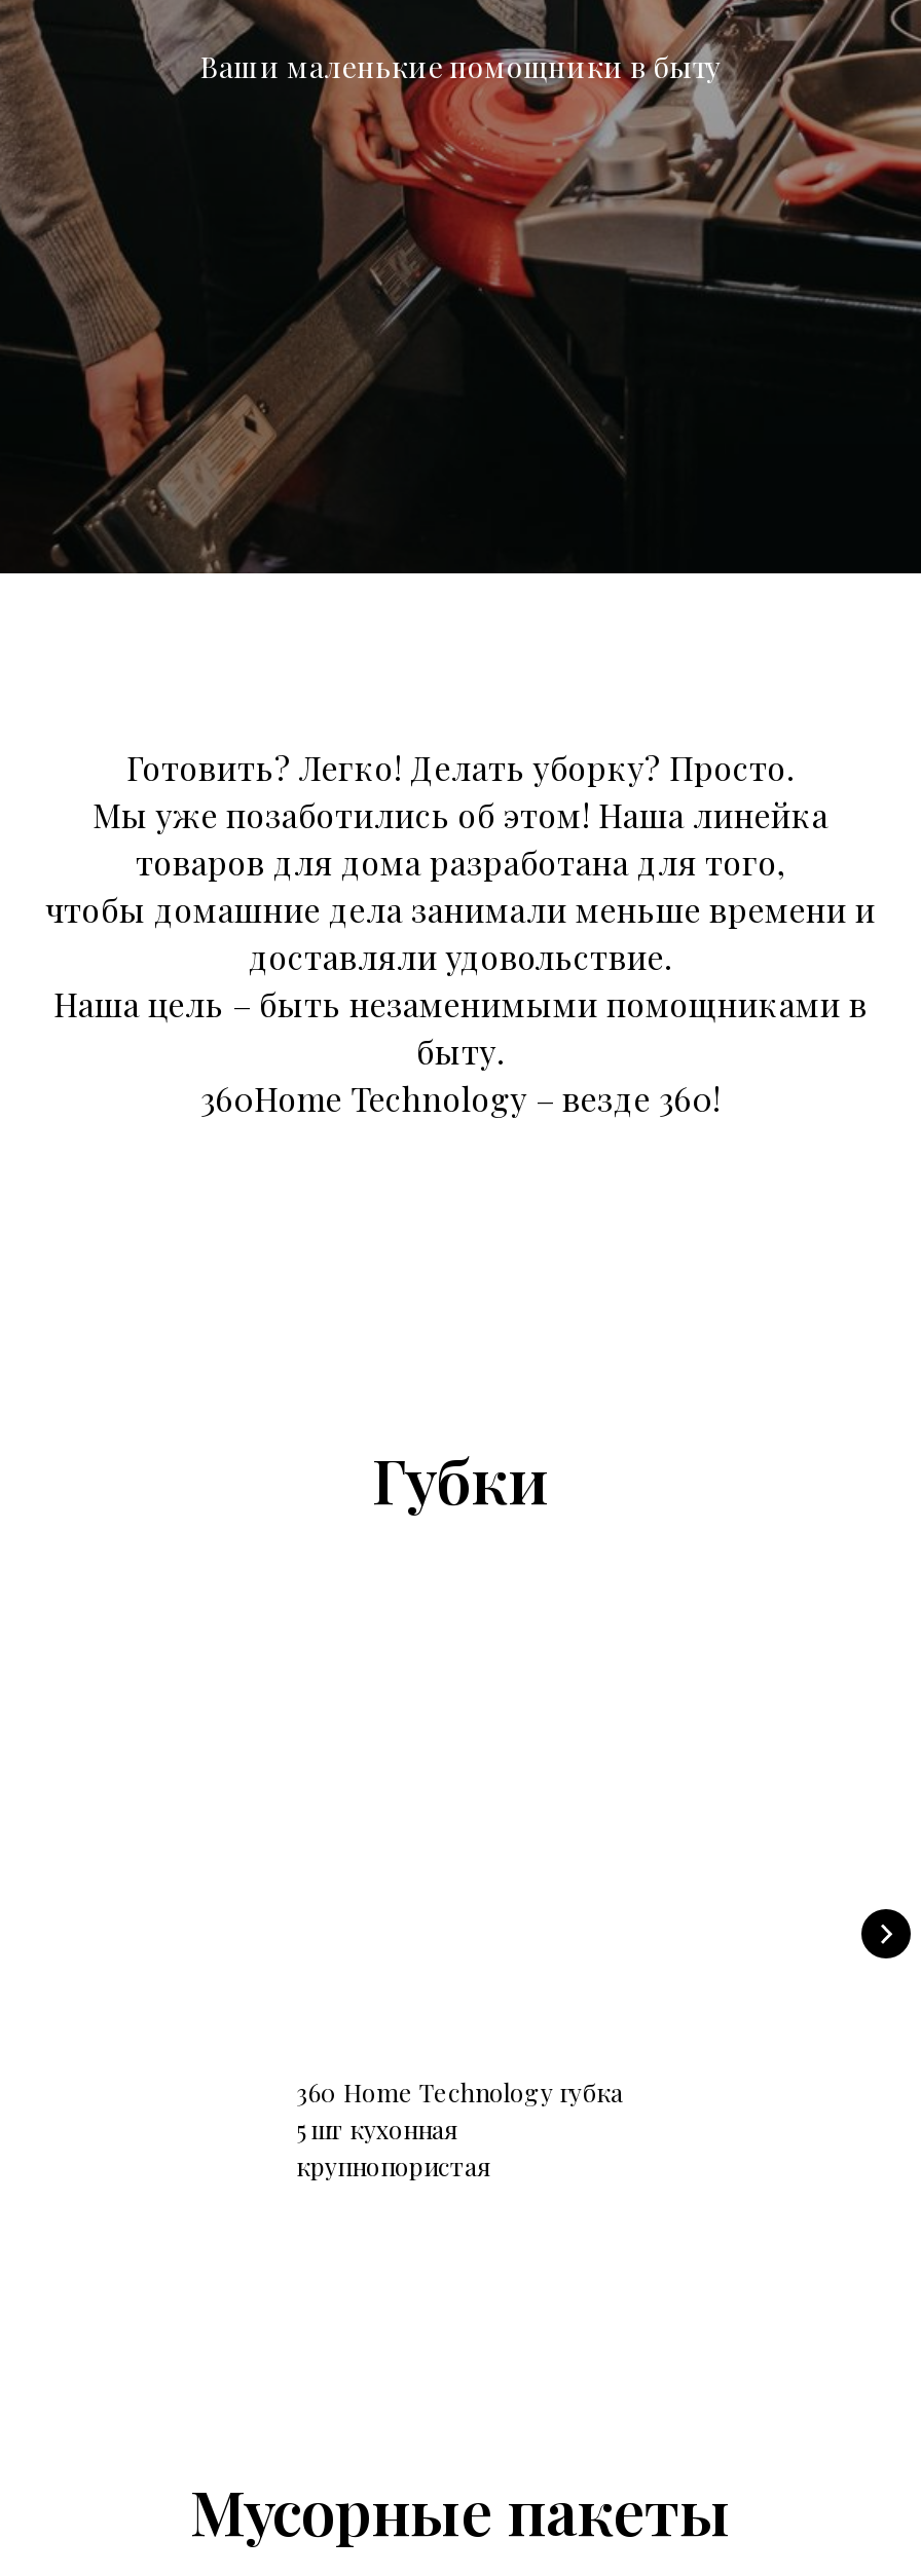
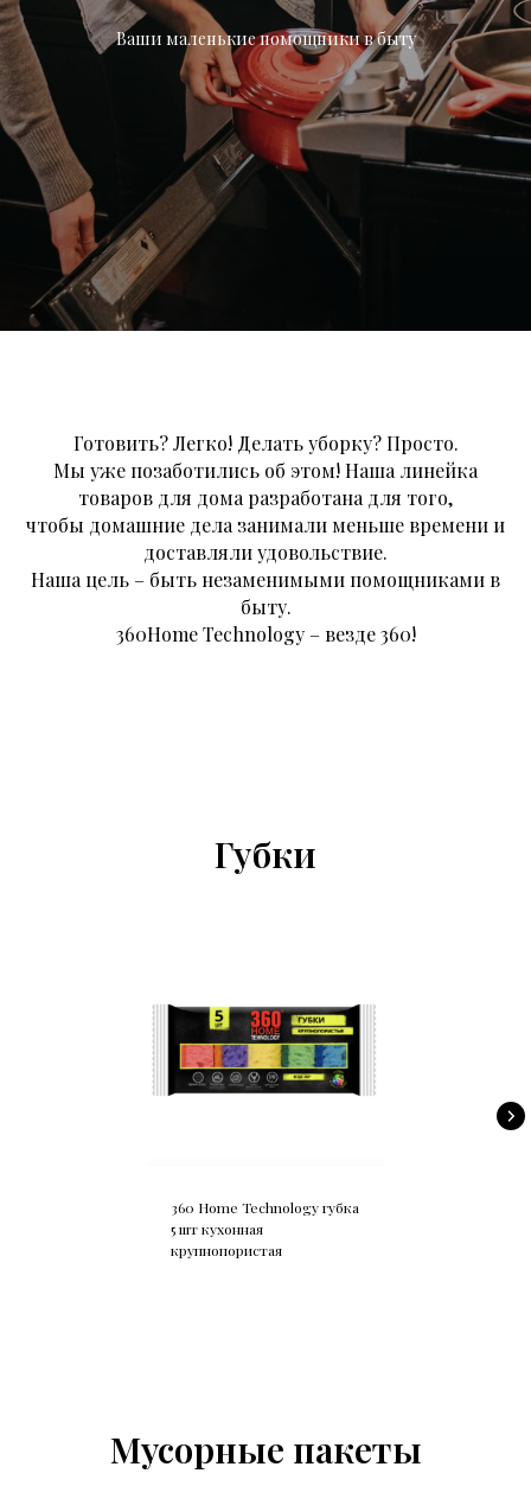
none -> [166,1003,362,1097] [image]

